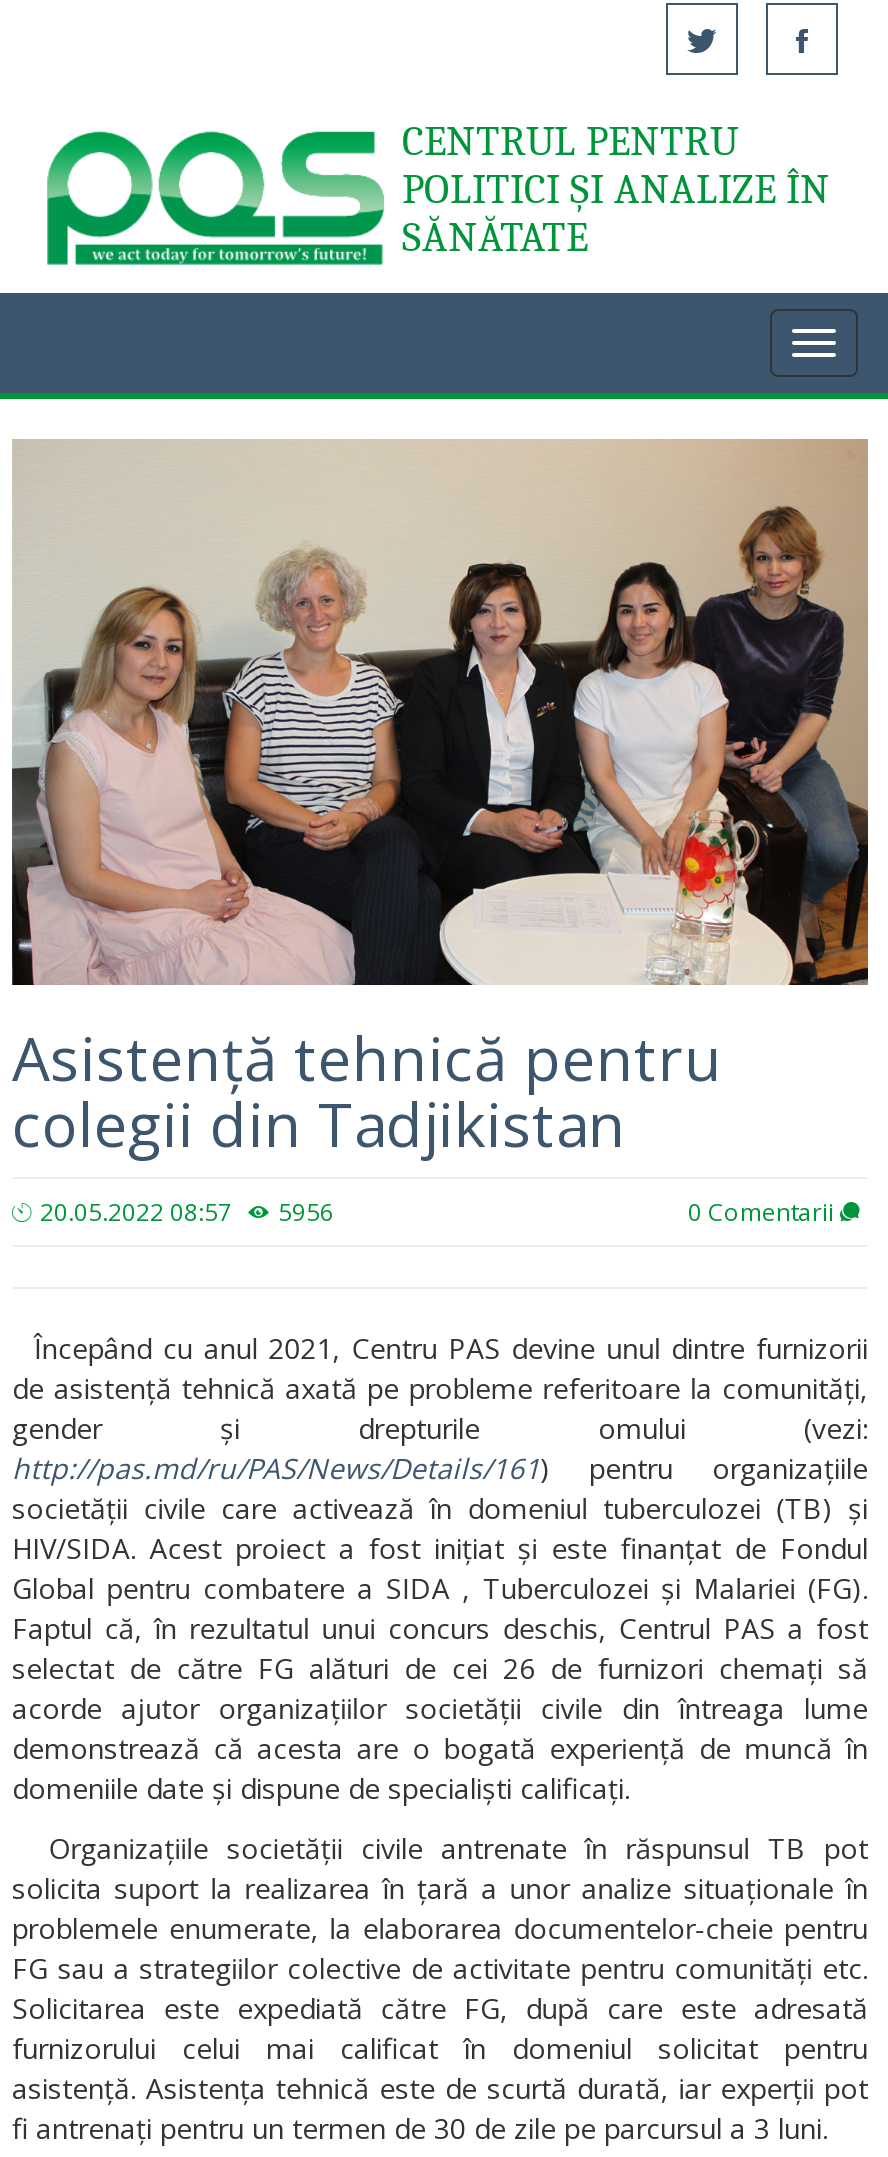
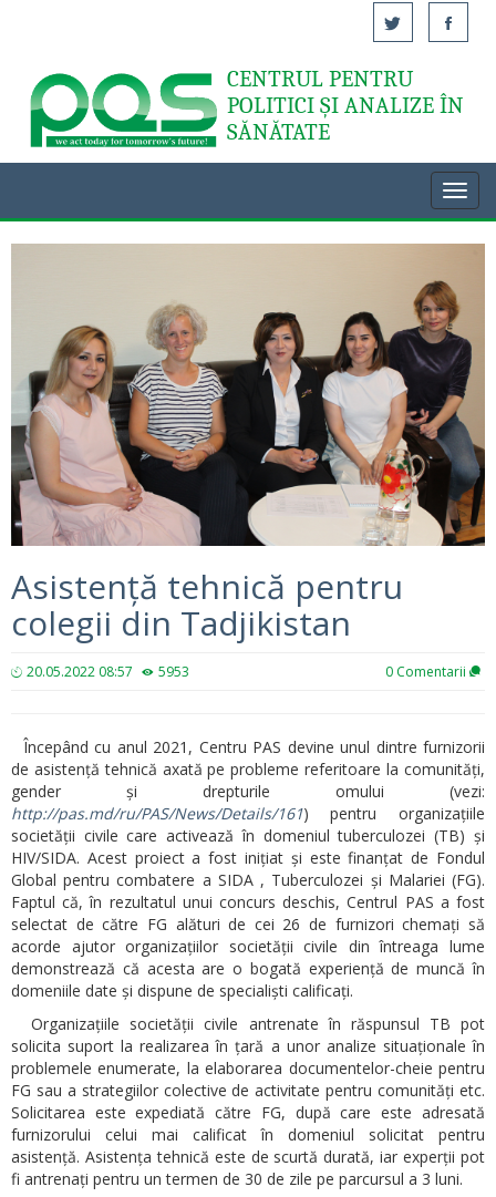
[40,1194,334,1228] 20.05.2022 08:57 5956 -> [27,662,189,681] 20.05.2022 08:57 5953

